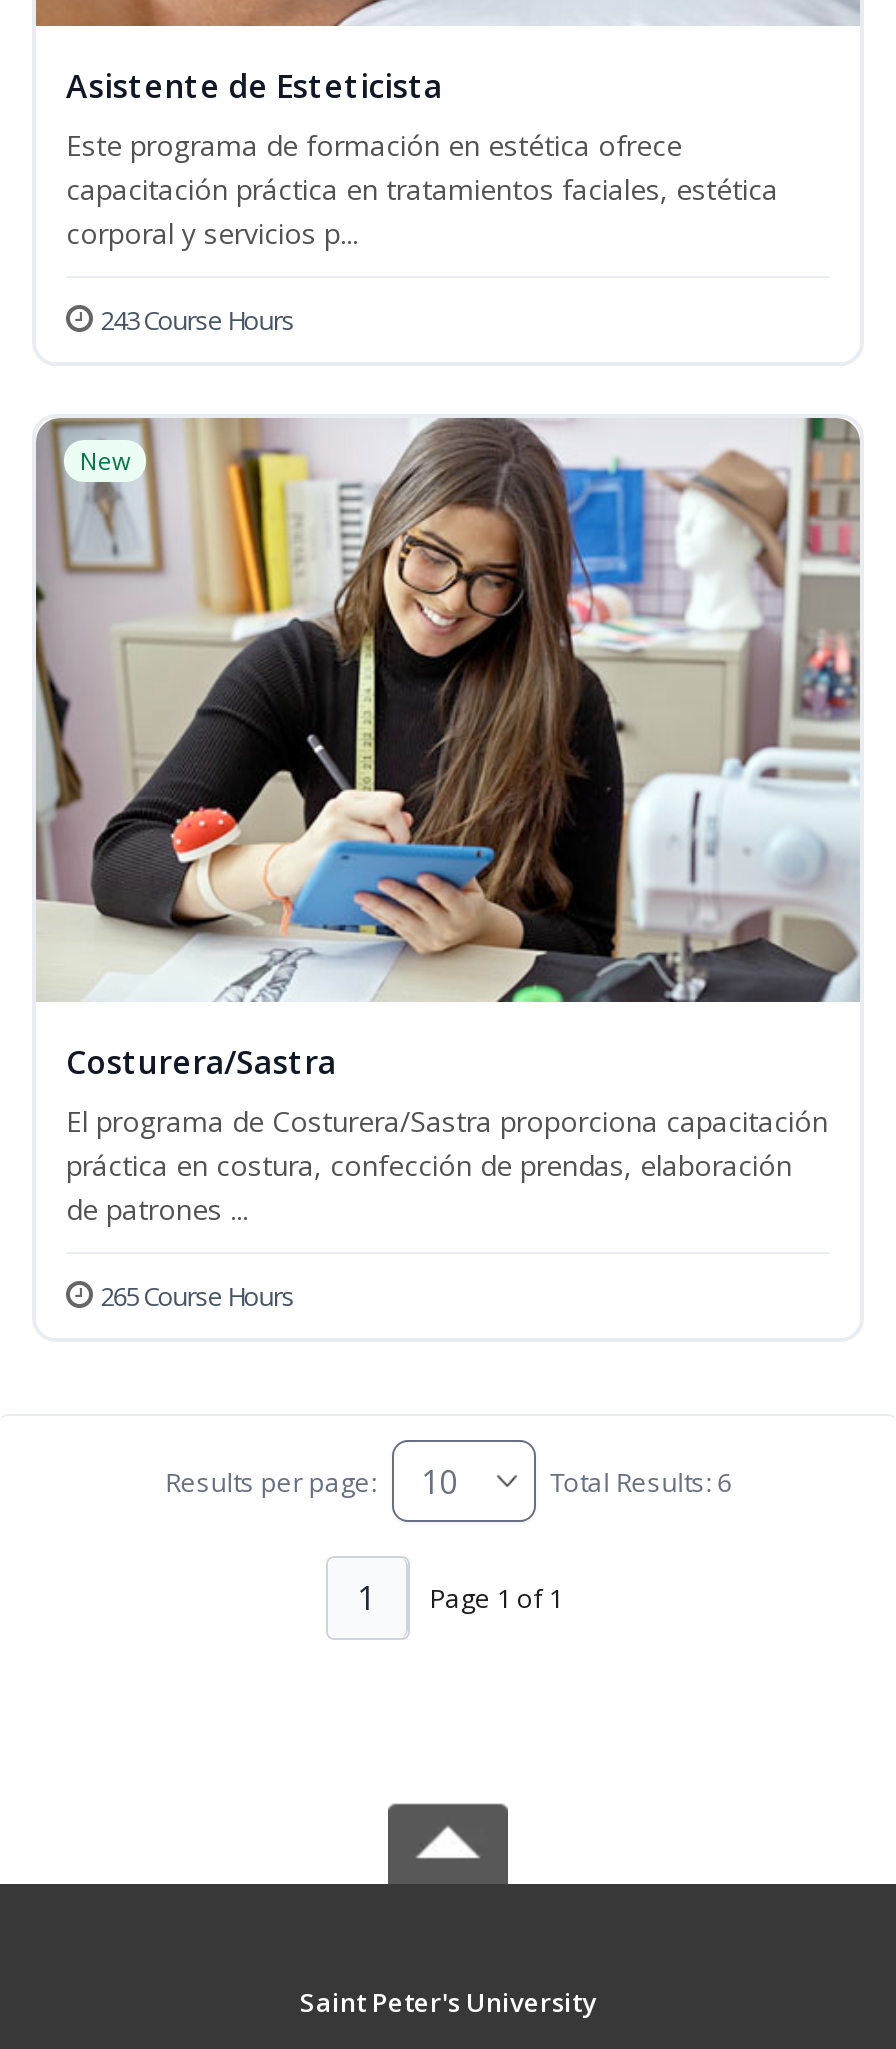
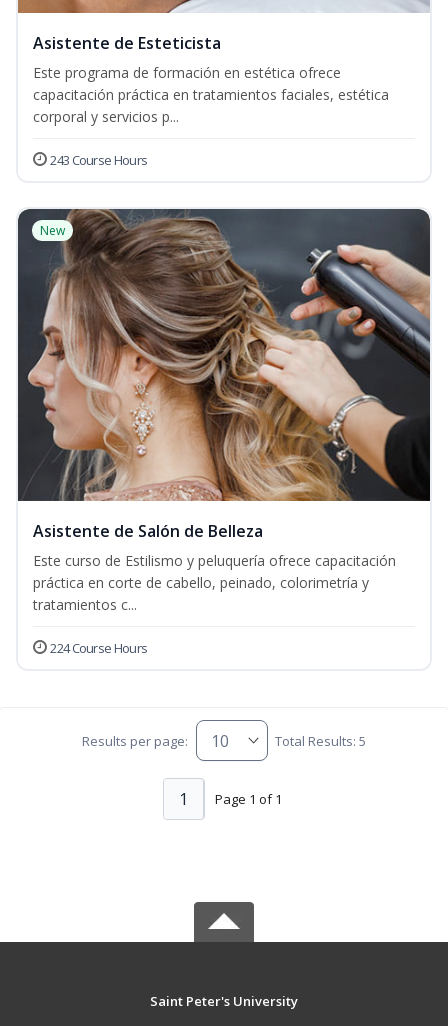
[36,416,860,1228] [image] | Costurera/Sastra | El programa de Costurera/Sastra proporciona capacitación | práctica en costura, confección de prendas, elaboración | de patrones ... -> [17,208,431,614] [image] | Asistente de Salón de Belleza | Este curso de Estilismo y peluquería ofrece capacitación | práctica en corte de cabello, peinado, colorimetría y | tratamientos c...
[101,1278,294,1314] 265 Course Hours -> [50,639,147,657] 224 Course Hours
[549,1463,731,1499] Total Results: 6 -> [275,732,366,750] Total Results: 5

